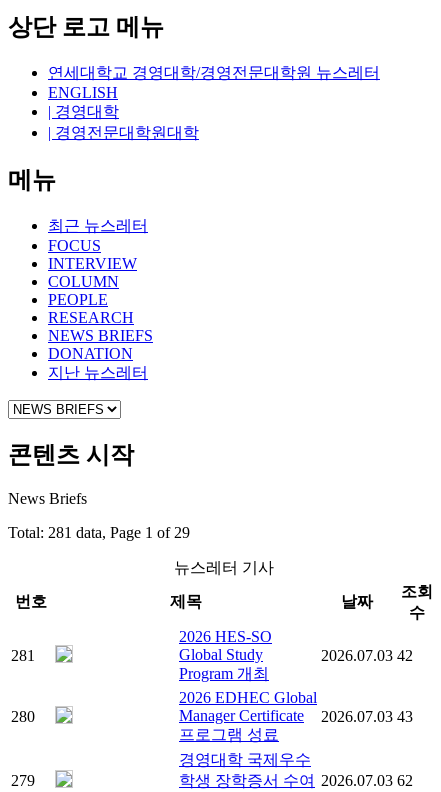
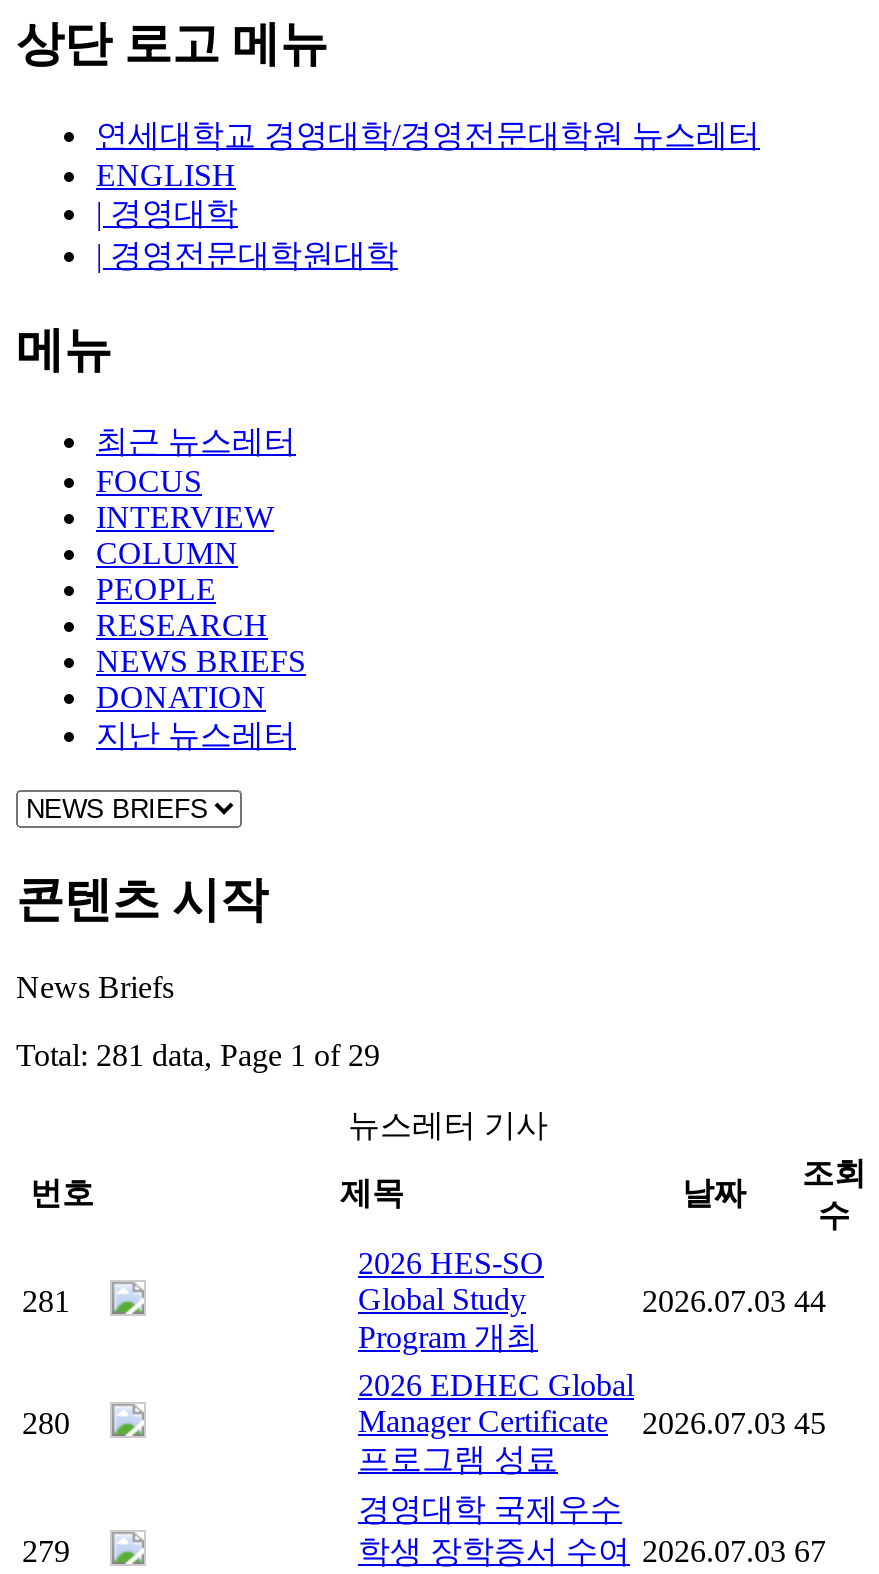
[321,647,413,664] 2026.07.03 42 -> [642,1285,826,1319] 2026.07.03 44
[179,707,413,725] Manager Certificate 2026.07.03 43 -> [358,1405,826,1441] Manager Certificate 2026.07.03 45
[179,772,413,789] 학생 장학증서 수여 2026.07.03 62 -> [358,1535,826,1569] 학생 장학증서 수여 2026.07.03 67

